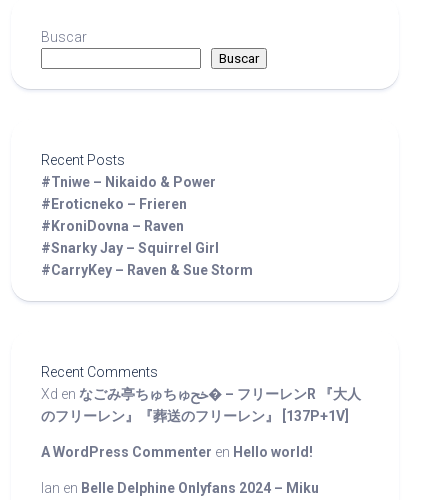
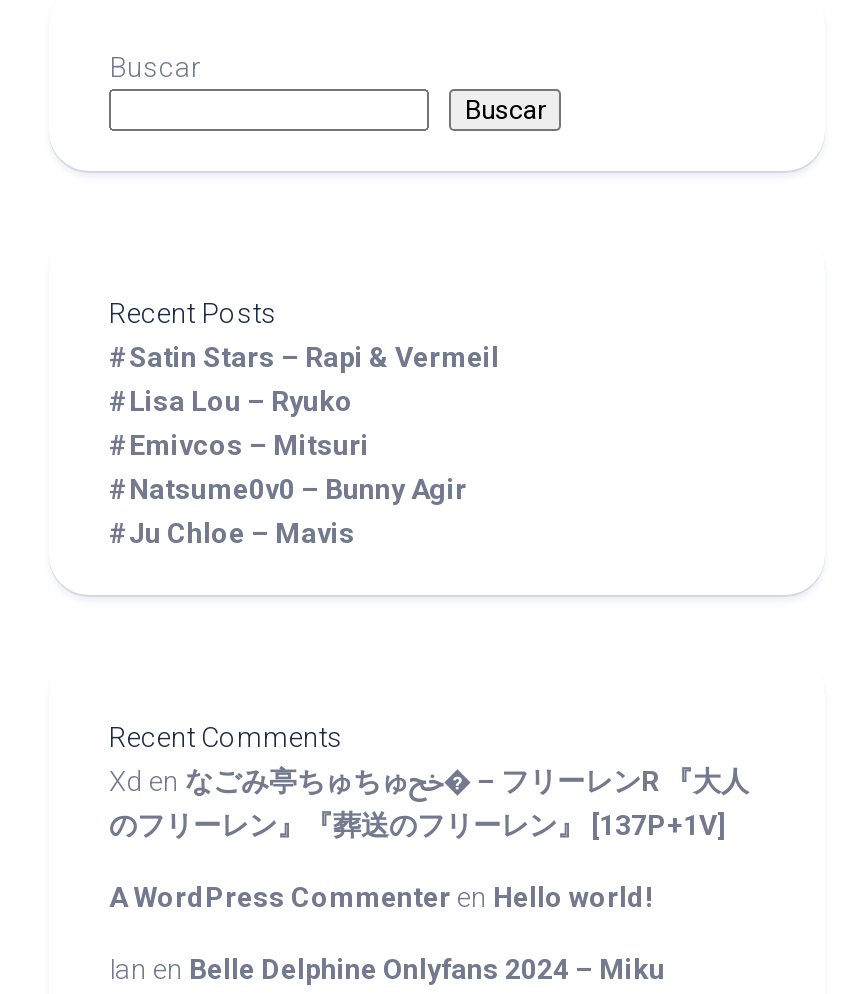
[41,174,253,278] #Tniwe – Nikaido & Power | #Eroticneko – Frieren | #KroniDovna – Raven | #Snarky Jay – Squirrel Girl | #CarryKey – Raven & Sue Storm -> [109,341,499,549] #Satin Stars – Rapi & Vermeil | #Lisa Lou – Ryuko | #Emivcos – Mitsuri | #Natsume0v0 – Bunny Agir | #Ju Chloe – Mavis

